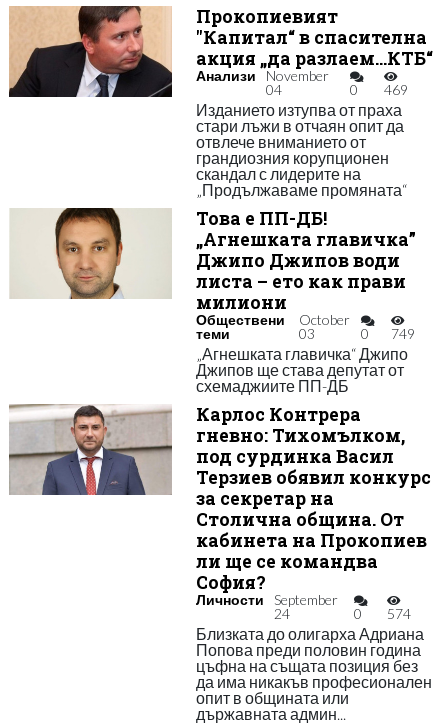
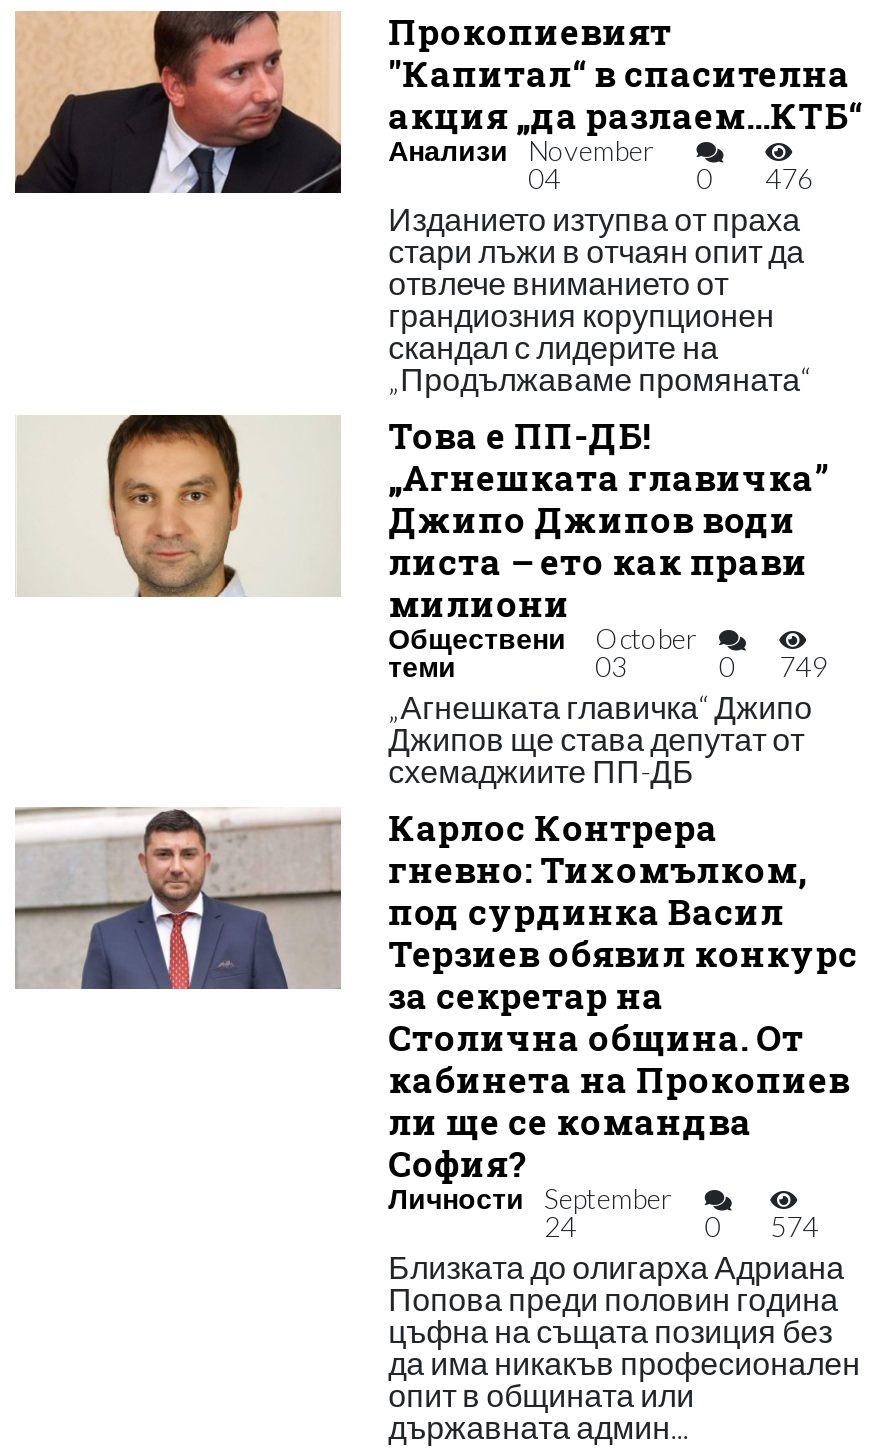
[384,81,408,98] 469 -> [765,161,813,195] 476

